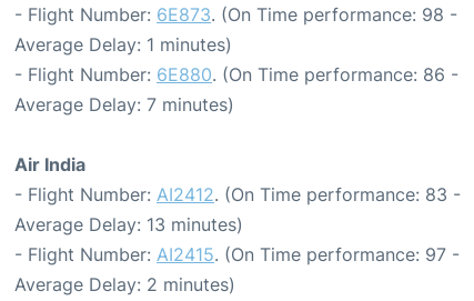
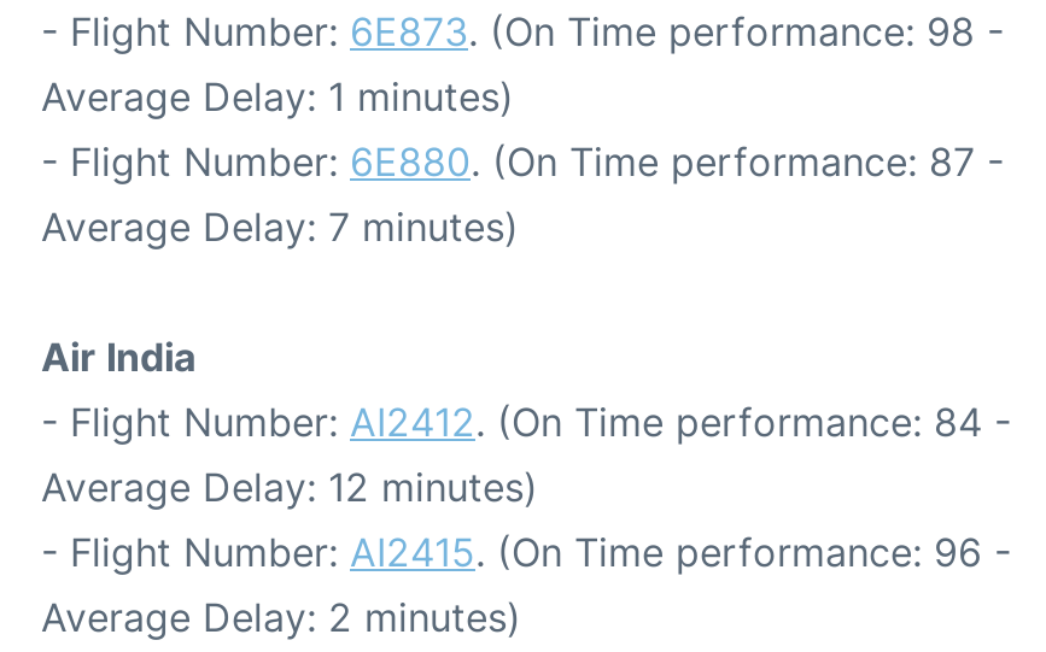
[14,63,458,86] - Flight Number: 6E880. (On Time performance: 86 - -> [41,138,1004,186] - Flight Number: 6E880. (On Time performance: 87 -
[14,183,461,206] - Flight Number: AI2412. (On Time performance: 83 - -> [41,398,1011,446] - Flight Number: AI2412. (On Time performance: 84 -
[14,213,243,236] Average Delay: 13 minutes) -> [41,463,538,511] Average Delay: 12 minutes)
[14,243,460,266] - Flight Number: AI2415. (On Time performance: 97 - -> [41,528,1011,576] - Flight Number: AI2415. (On Time performance: 96 -

